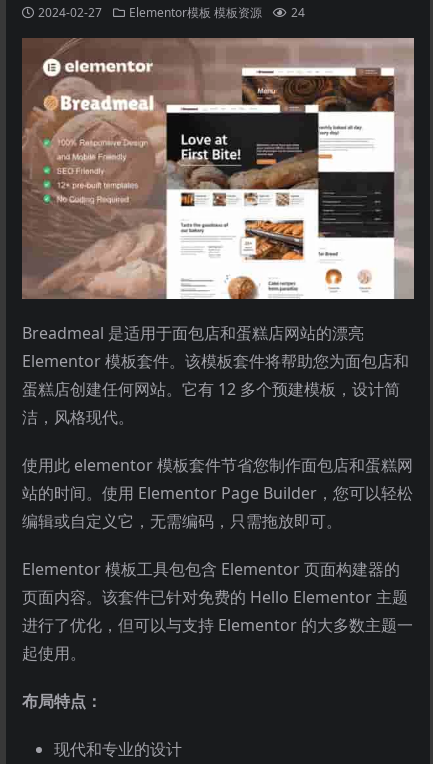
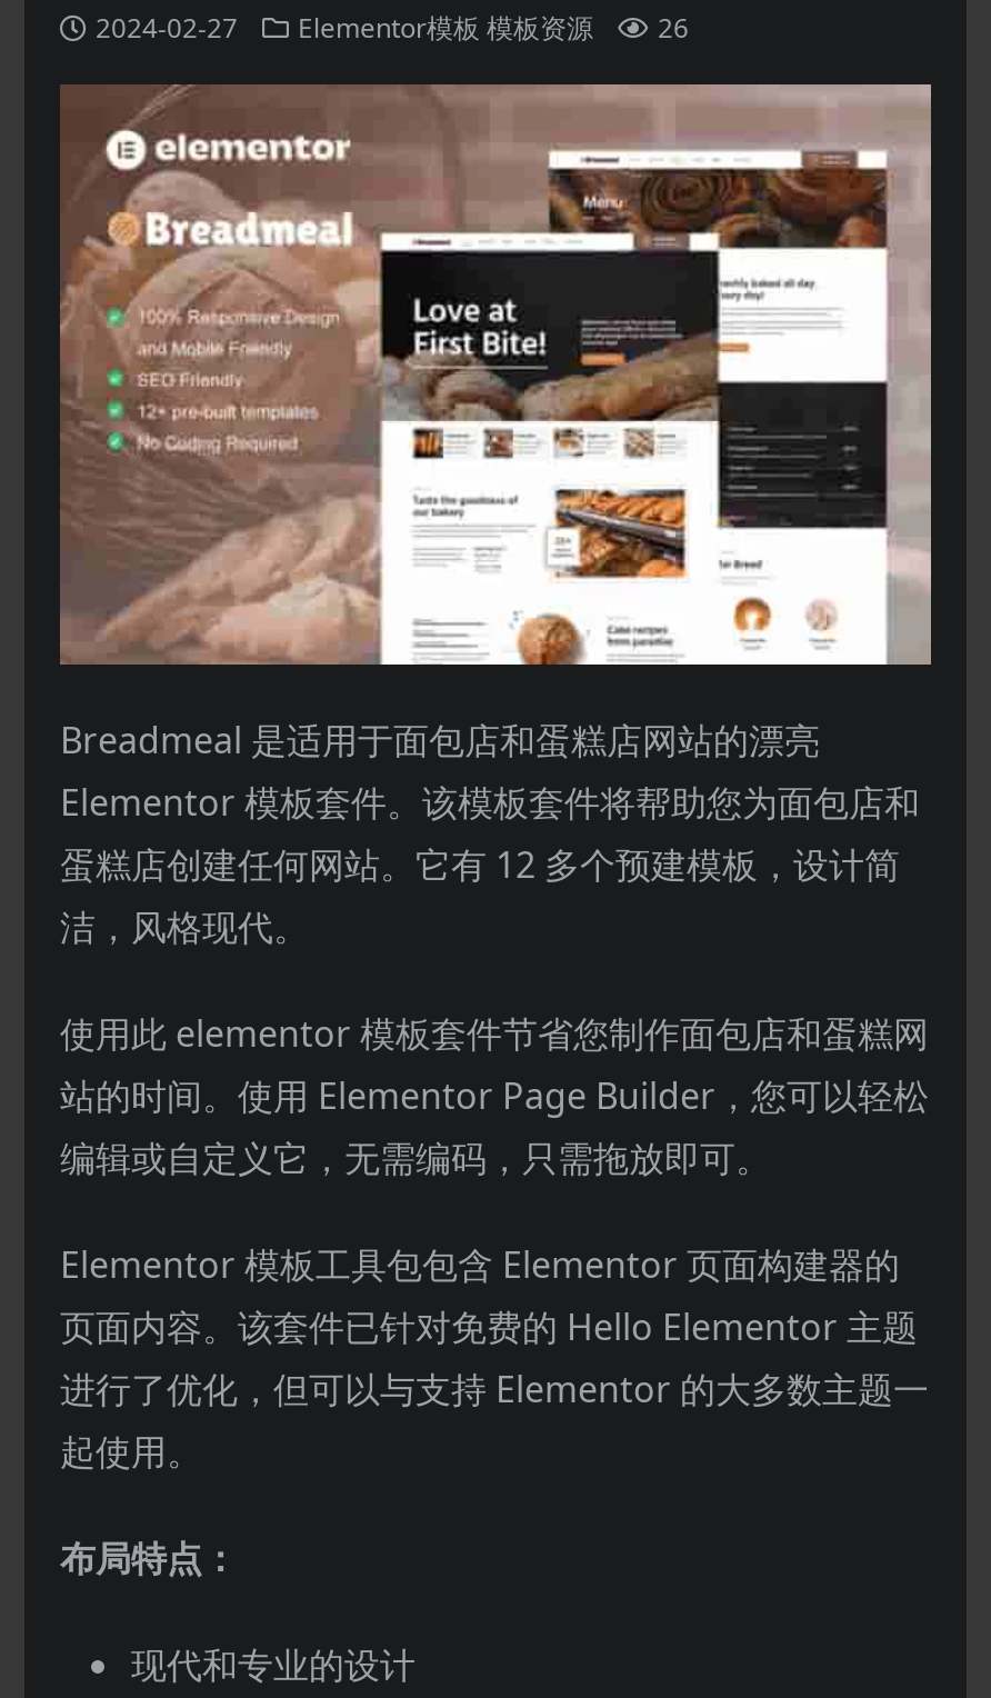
[38,4,305,21] 2024-02-27 Elementor模板 模板资源 24 -> [96,9,689,47] 2024-02-27 Elementor模板 模板资源 26

